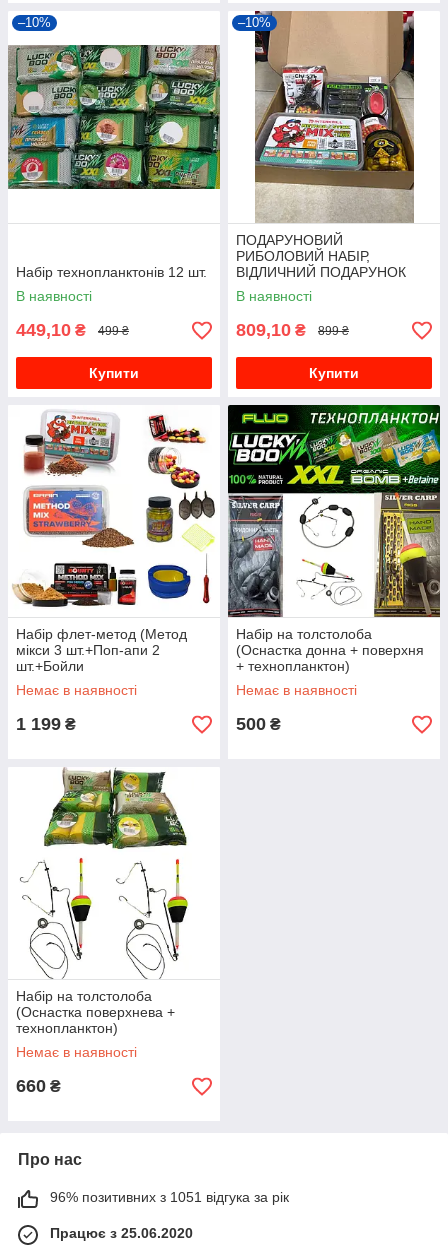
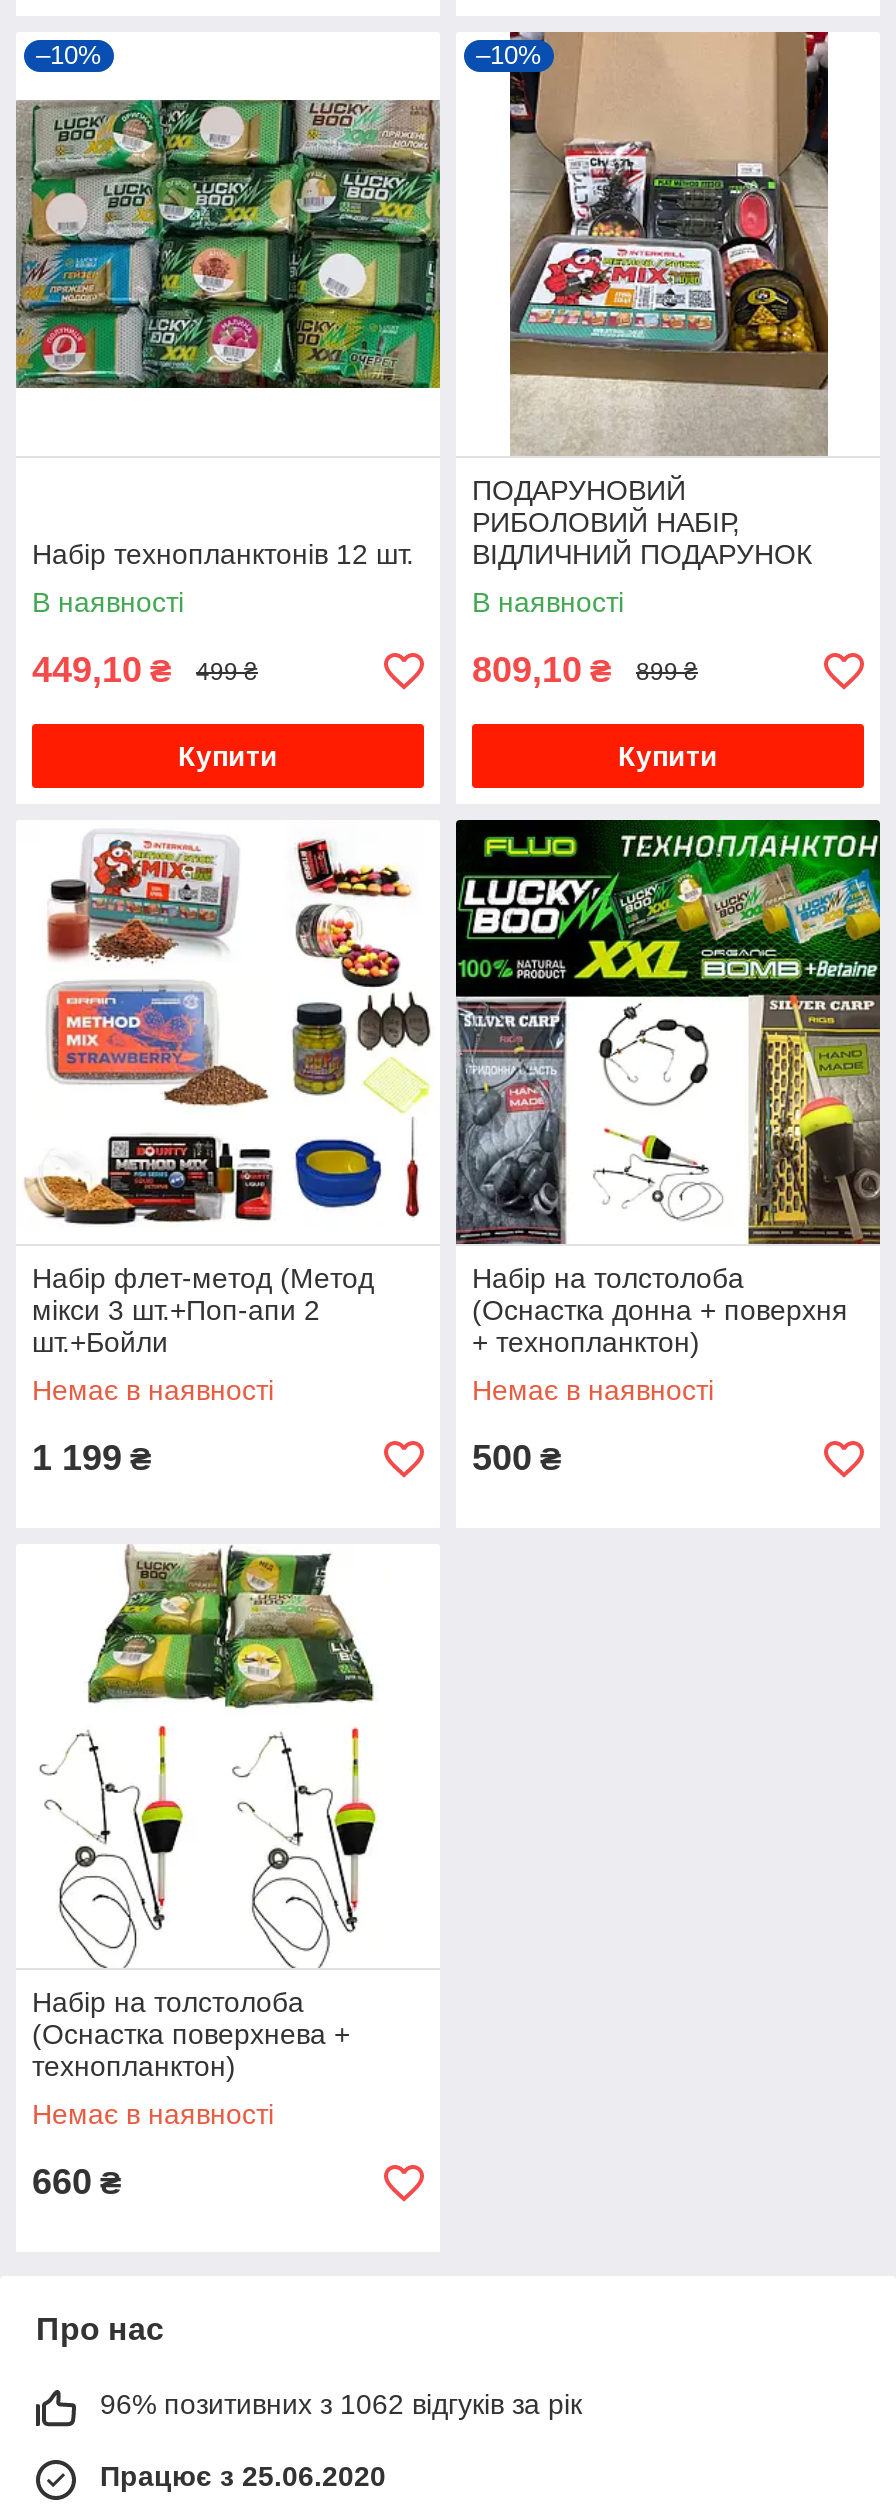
[50,1189,289,1205] 96% позитивних з 1051 відгука за рік -> [100,2388,582,2420] 96% позитивних з 1062 відгуків за рік

